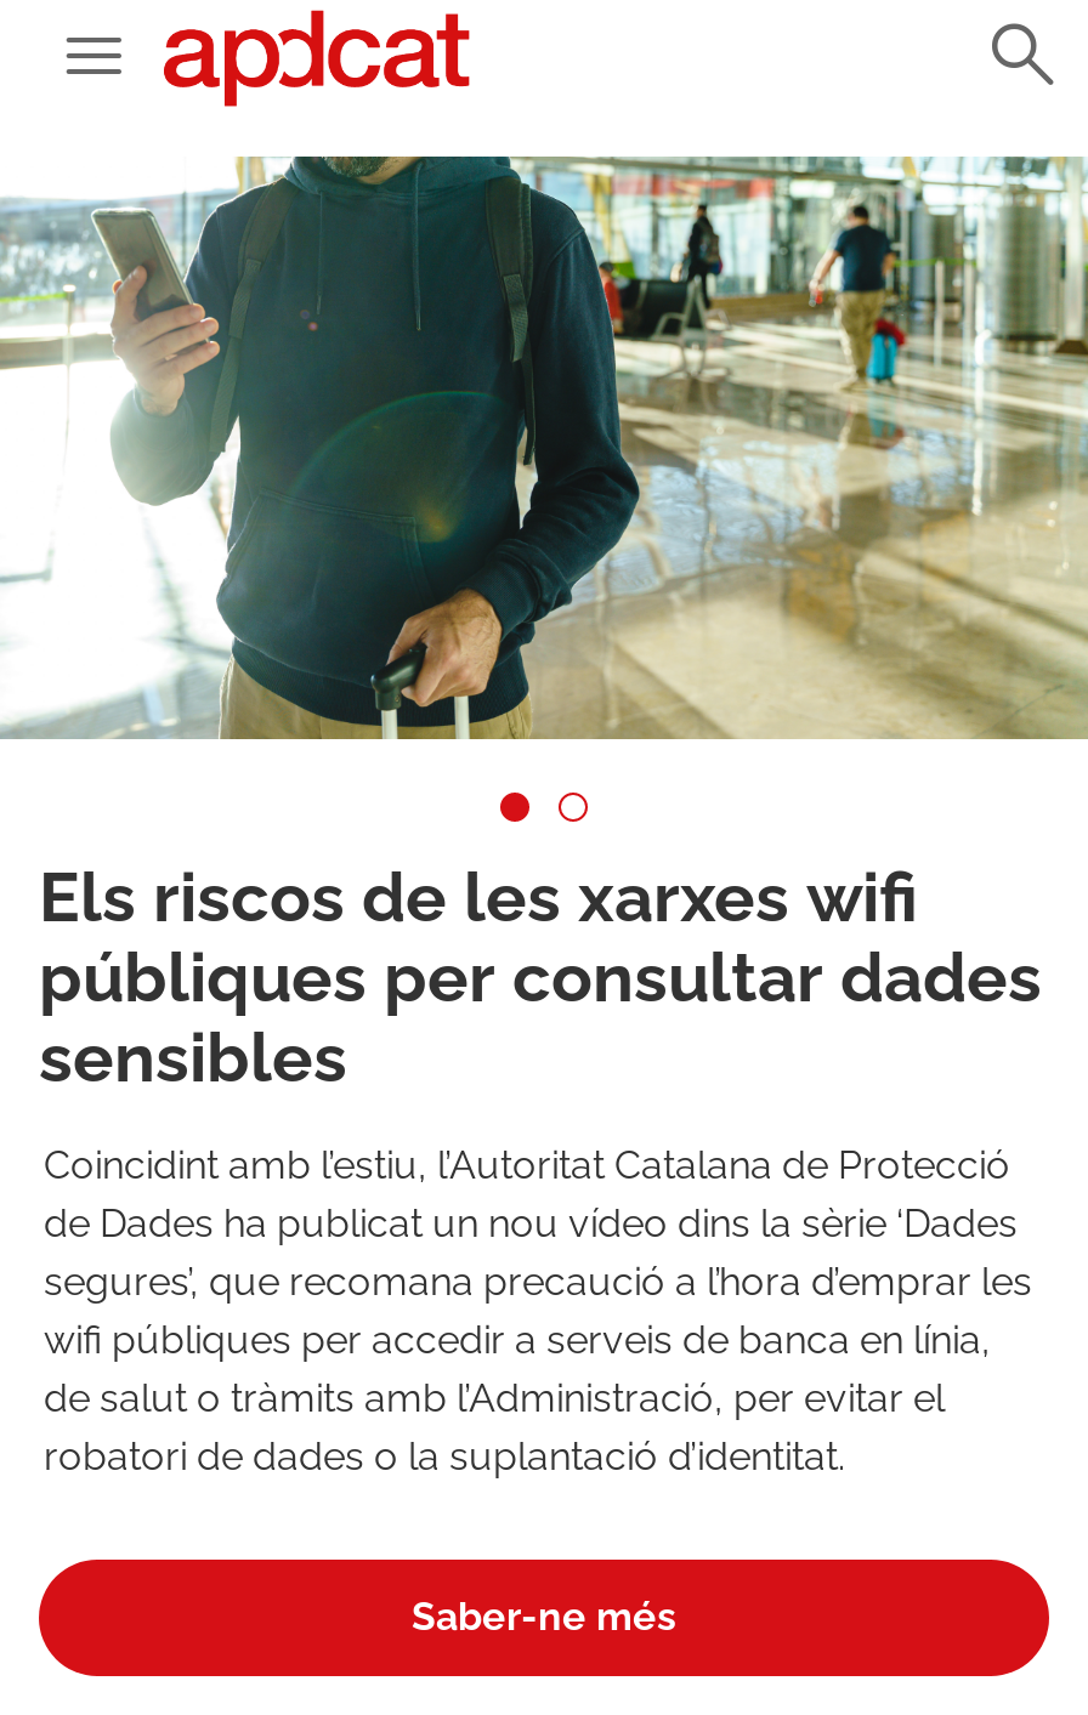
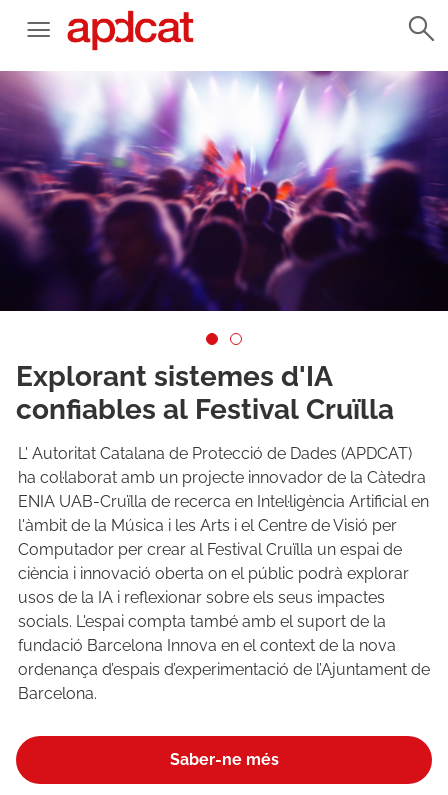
[7,154,1081,742] [image] -> [3,70,445,312] [image]
[39,858,1042,1098] Els riscos de les xarxes wifi | públiques per consultar dades | sensibles -> [16,360,394,426] Explorant sistemes d'IA | confiables al Festival Cruïlla
[44,1142,1032,1480] Coincidint amb l’estiu, l’Autoritat Catalana de Protecció | de Dades ha publicat un nou vídeo dins la sèrie ‘Dades | segures’, que recomana precaució a l’hora d’emprar les | wifi públiques per accedir a serveis de banca en línia, | de salut o tràmits amb l’Administració, per evitar el | robatori de dades o la suplantació d’identitat. -> [18,444,430,703] L' Autoritat Catalana de Protecció de Dades (APDCAT) | ha col·laborat amb un projecte innovador de la Càtedra | ENIA UAB-Cruïlla de recerca en Intel·ligència Artificial en | l'àmbit de la Música i les Arts i el Centre de Visió per | Computador per crear al Festival Cruïlla un espai de | ciència i innovació oberta on el públic podrà explorar | usos de la IA i reflexionar sobre els seus impactes | socials. L'espai compta també amb el suport de la | fundació Barcelona Innova en el context de la nova | ordenança d’espais d’experimentació de l’Ajuntament de | Barcelona.

